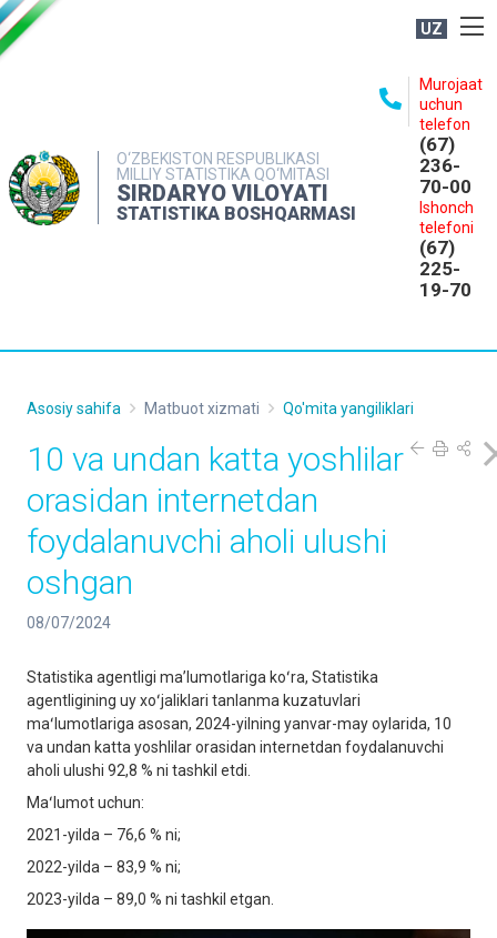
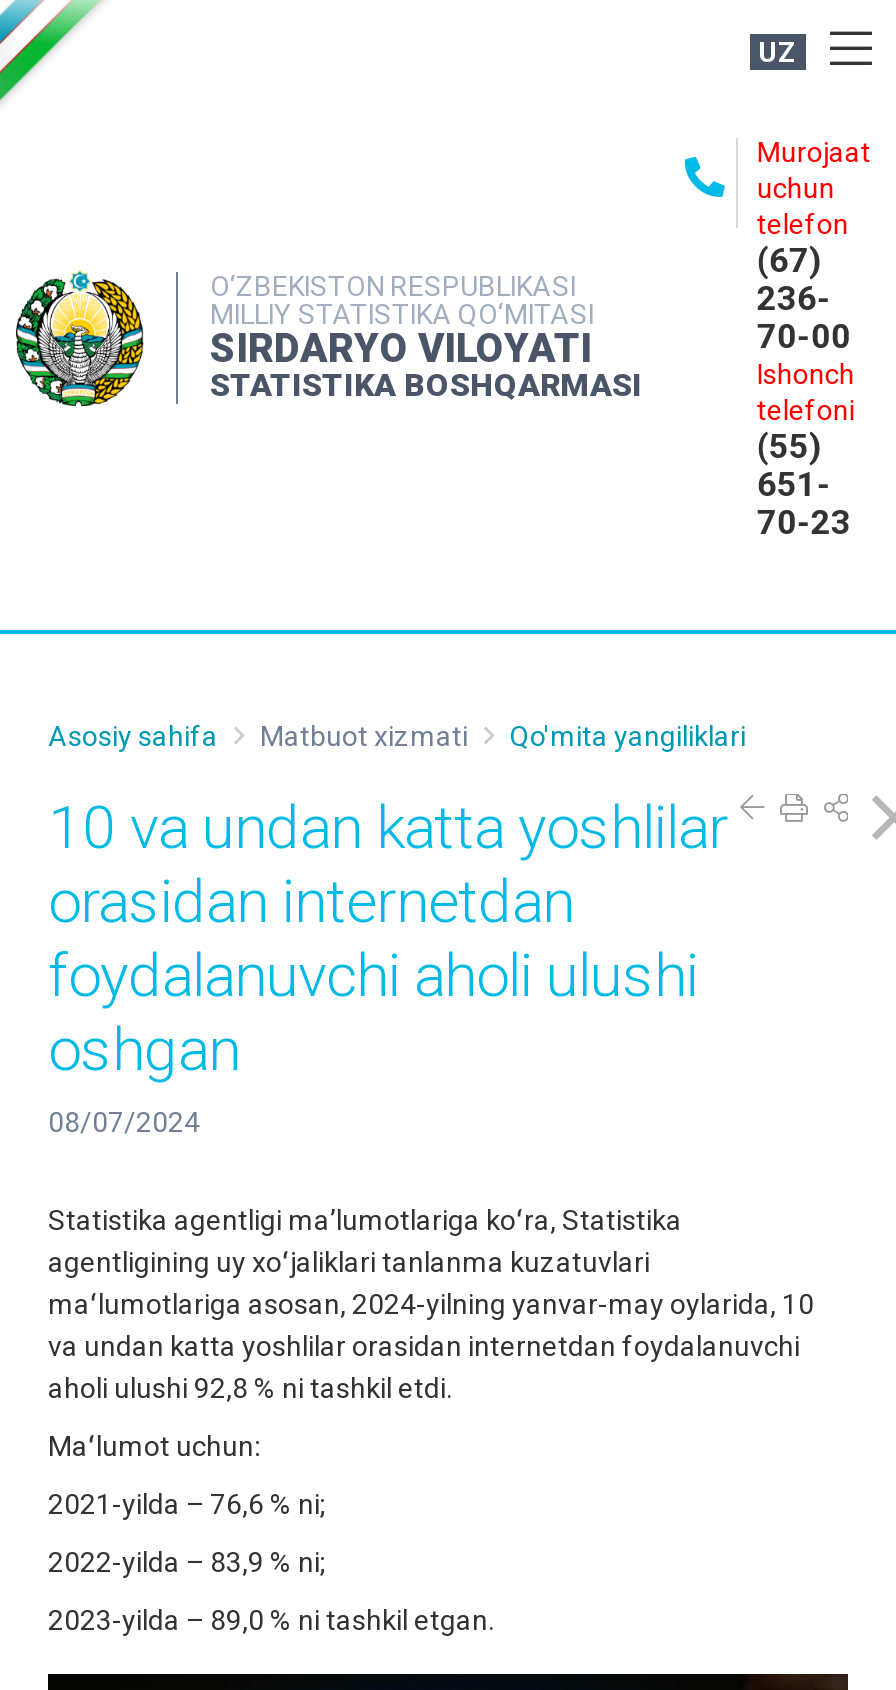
[420,236,455,259] (67) -> [757,426,821,466] (55)
[420,258,461,280] 225- -> [757,464,831,504] 651-
[420,279,472,301] 19-70 -> [757,502,851,542] 70-23

